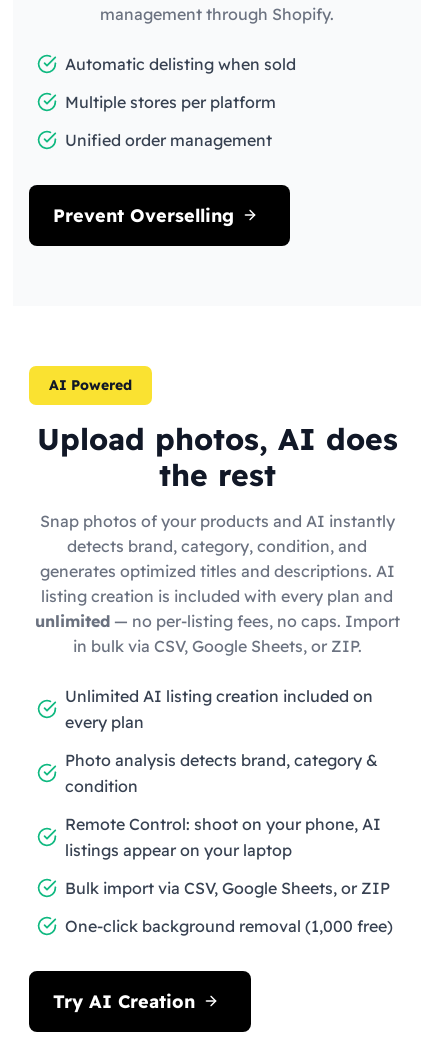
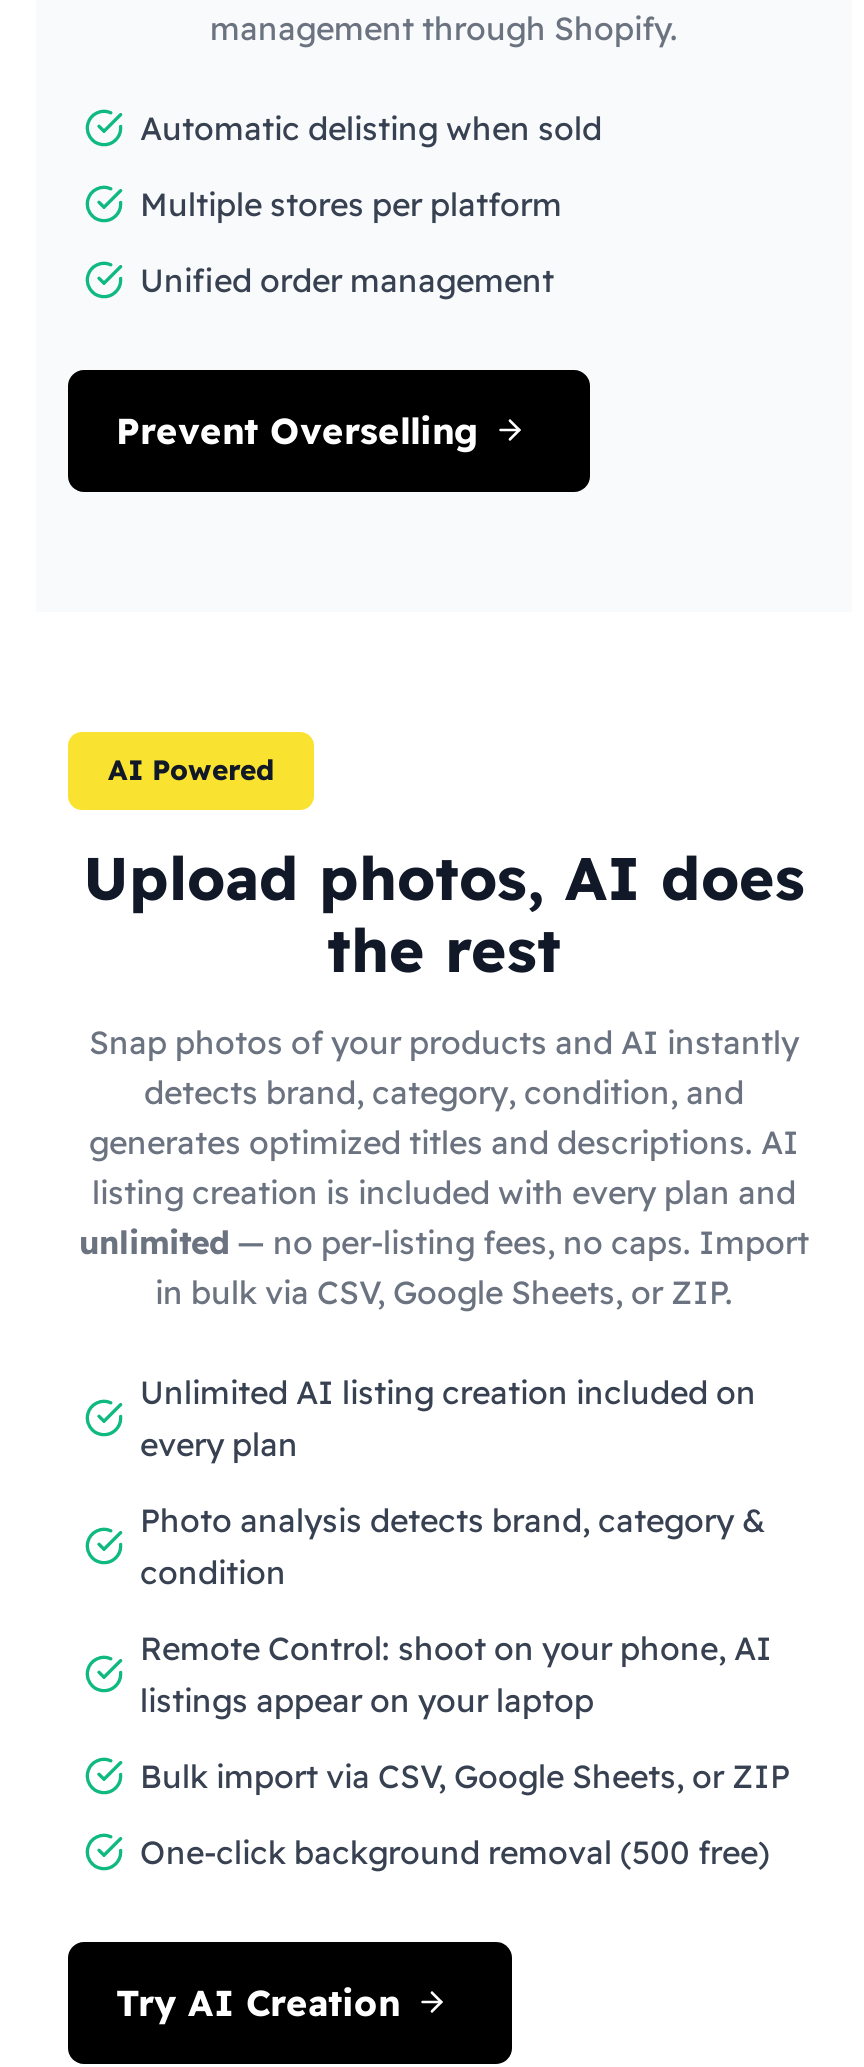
[65,916,393,936] One-click background removal (1,000 free) -> [140,1832,770,1872] One-click background removal (500 free)

